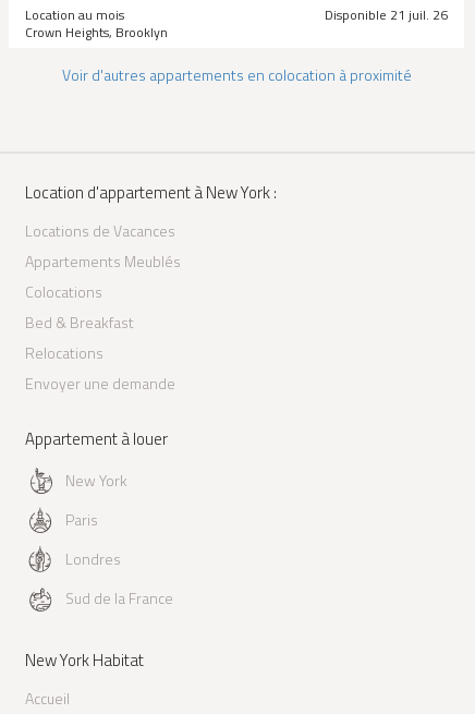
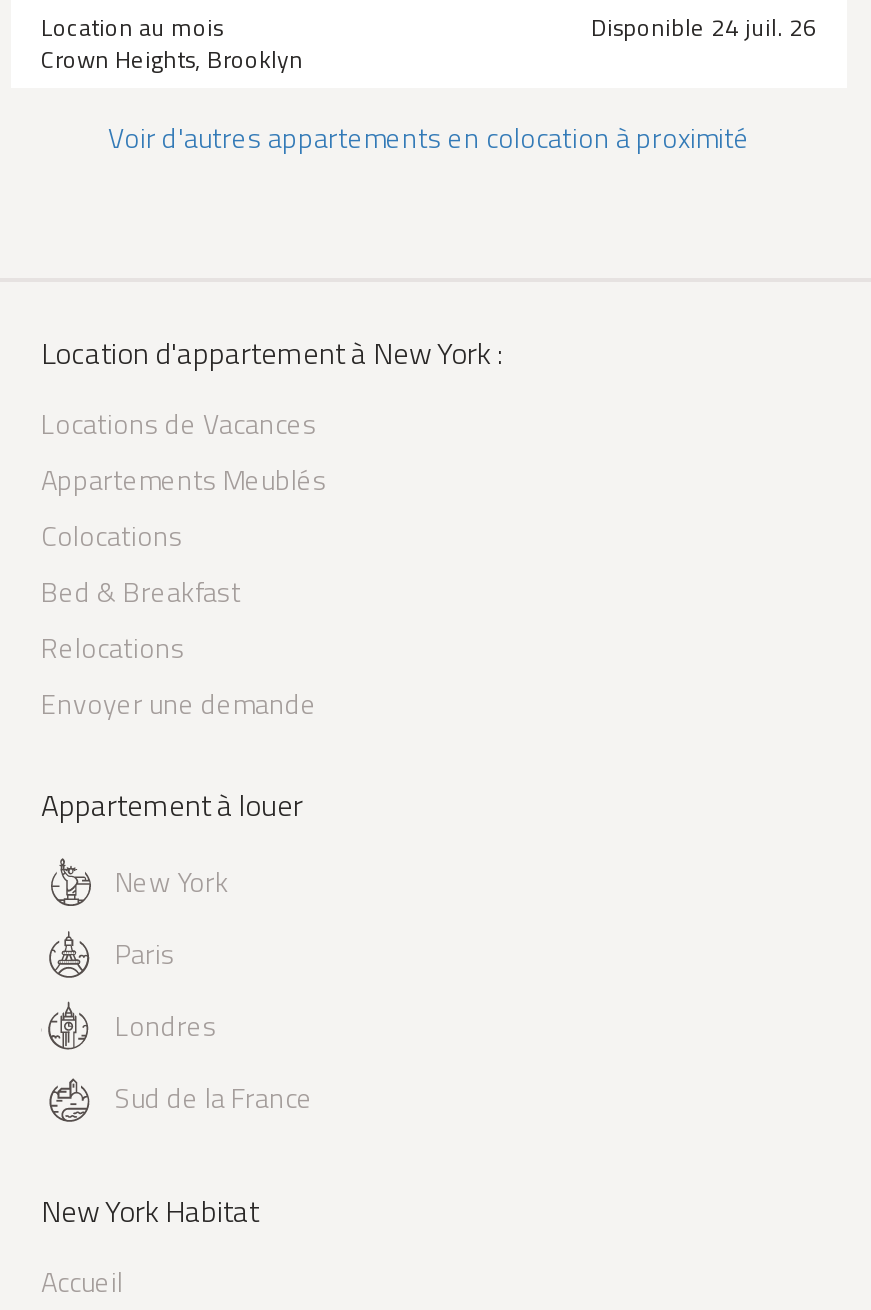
[325,4,448,25] Disponible 21 juil. 26 -> [591,8,817,46] Disponible 24 juil. 26

